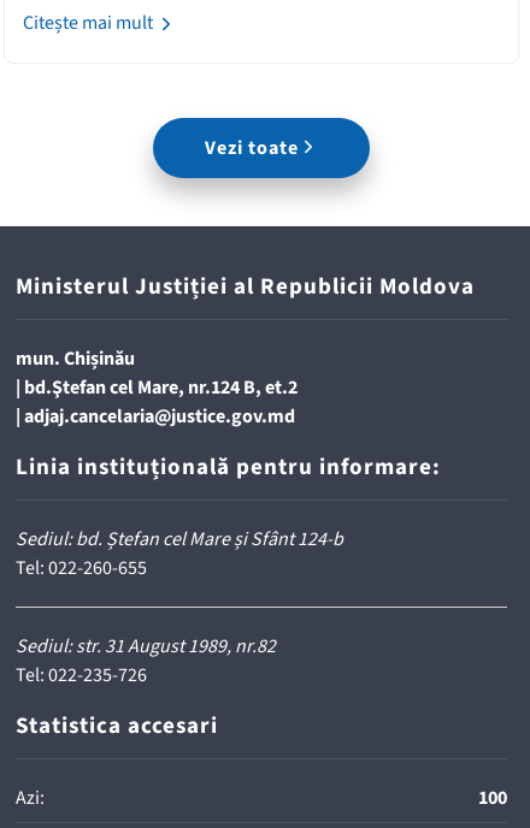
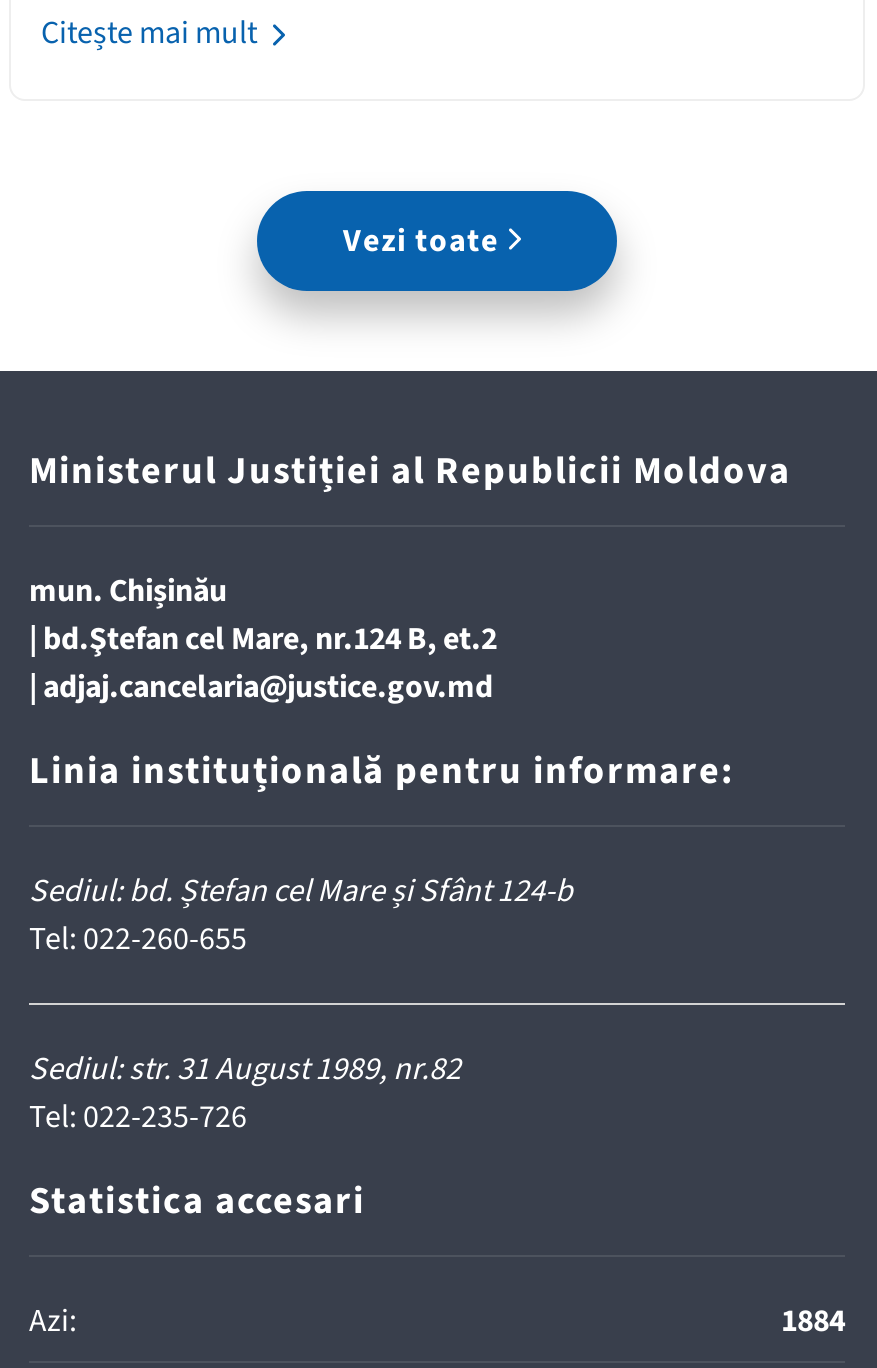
[478,785,507,812] 100 -> [781,1300,845,1344] 1884

